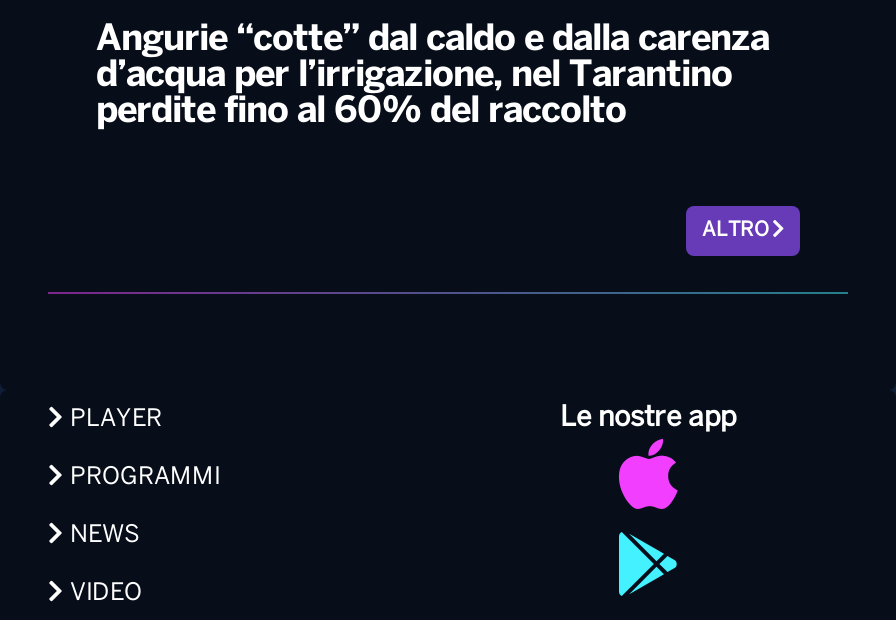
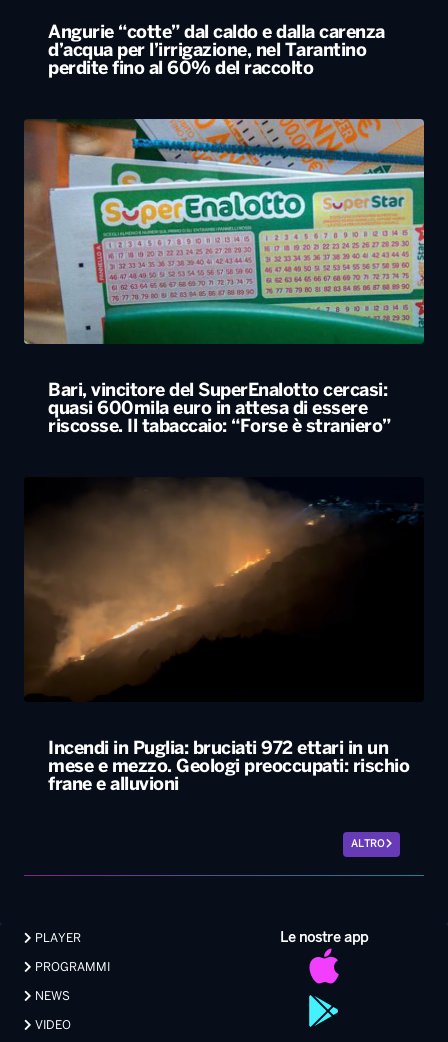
none -> [23,118,425,436] [image] | Bari, vincitore del SuperEnalotto cercasi: | quasi 600mila euro in attesa di essere | riscosse. Il tabaccaio: “Forse è straniero”
none -> [24,478,349,694] [image]
none -> [48,741,409,794] Incendi in Puglia: bruciati 972 ettari in un | mese e mezzo. Geologi preoccupati: rischio | frane e alluvioni

